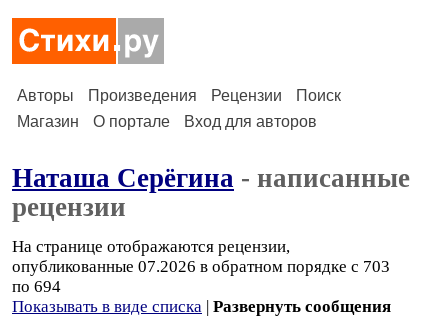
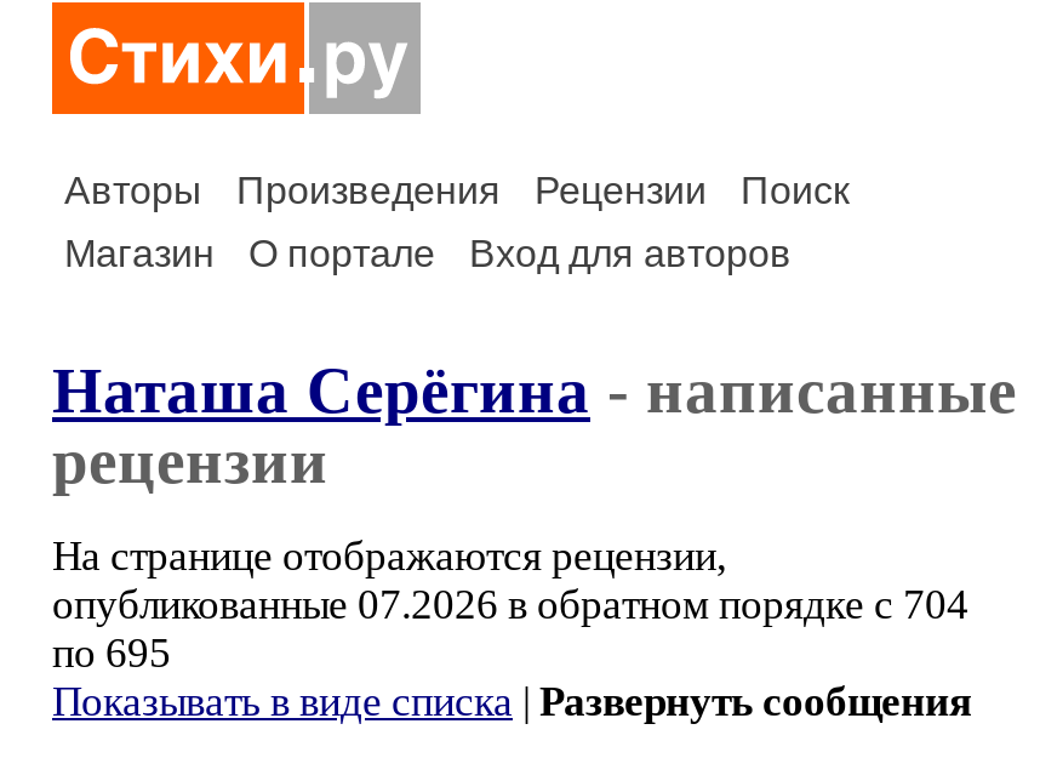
[12,257,390,276] опубликованные 07.2026 в обратном порядке с 703 -> [52,582,968,628] опубликованные 07.2026 в обратном порядке с 704
[12,277,61,296] по 694 -> [52,631,171,677] по 695

